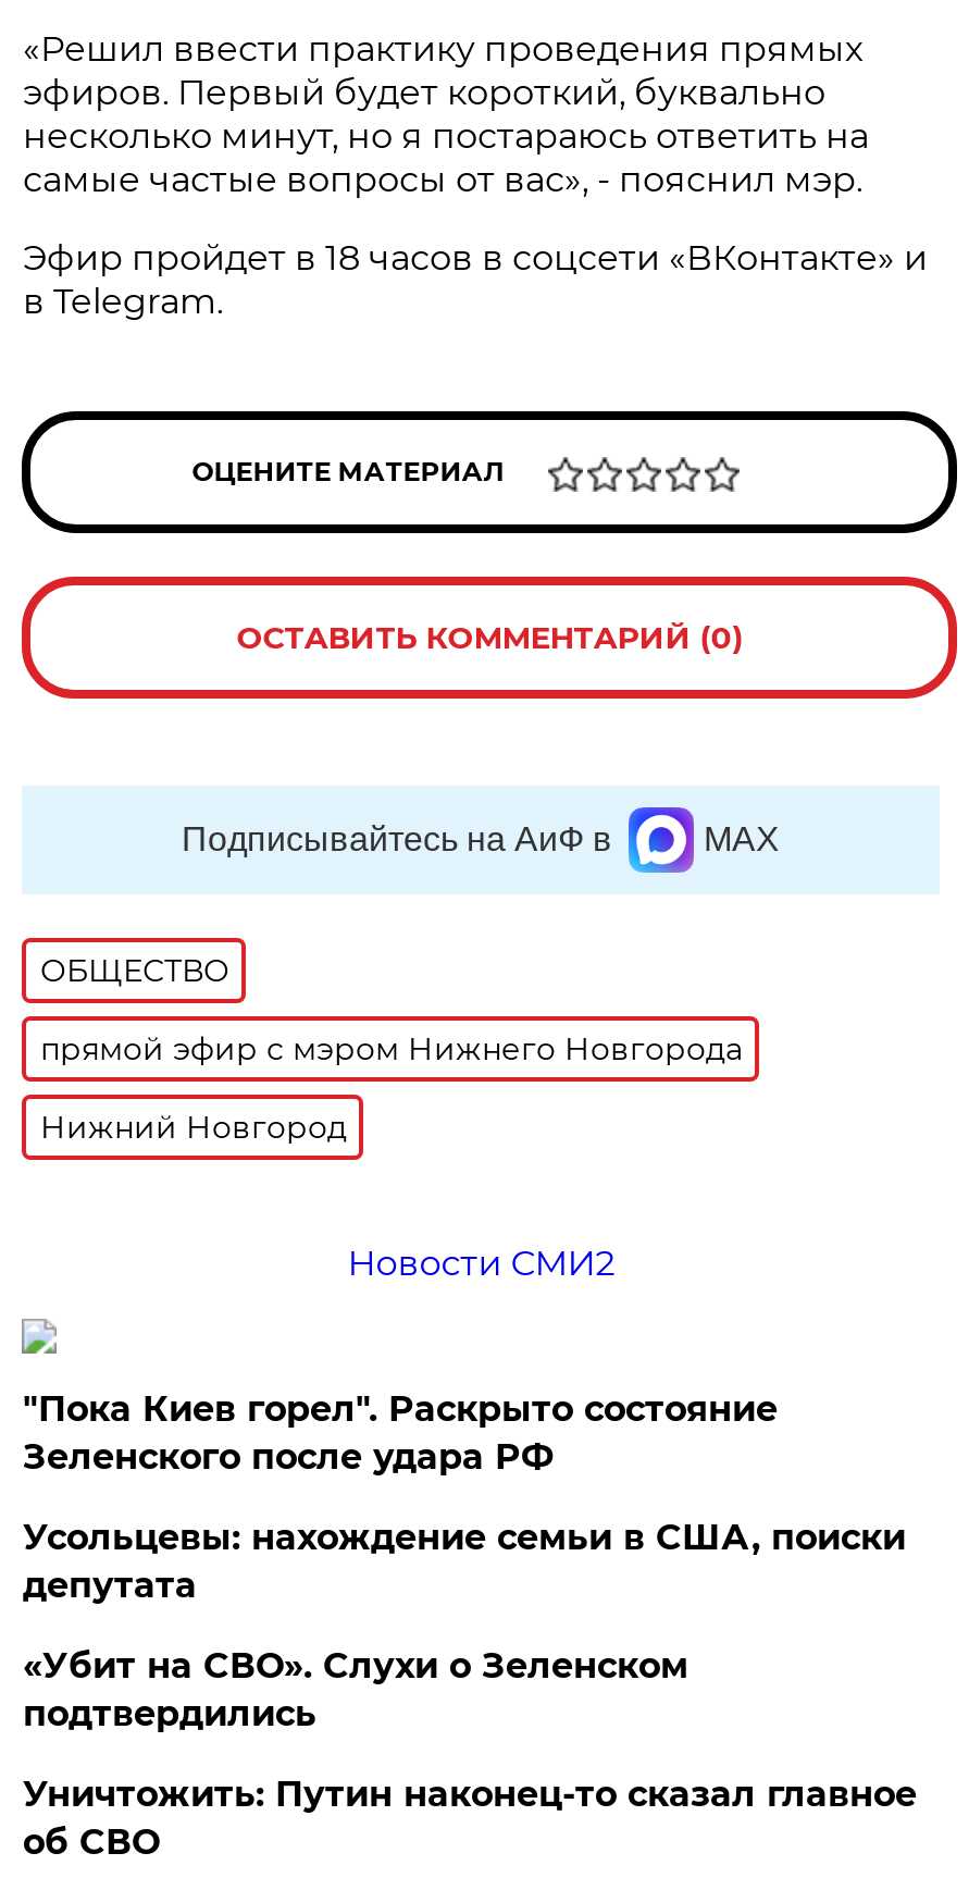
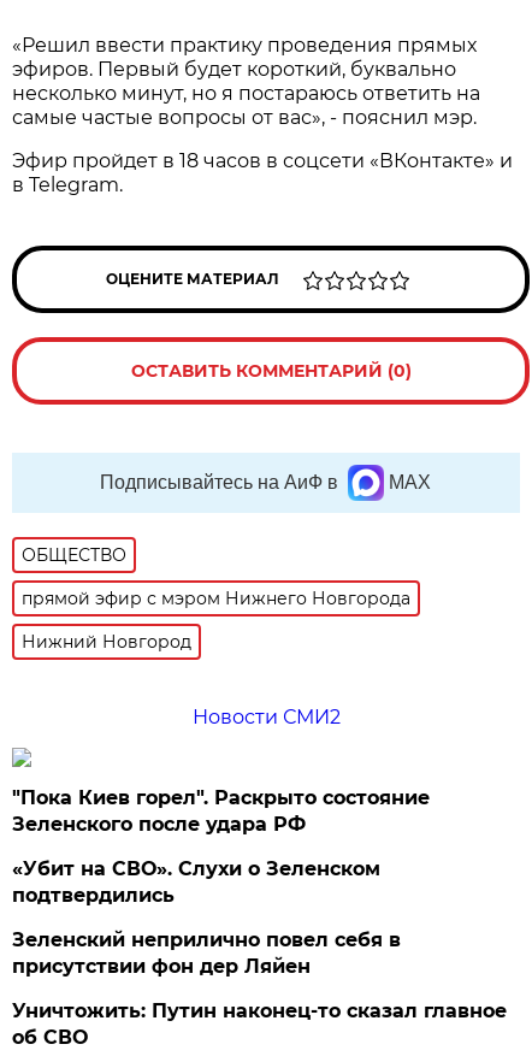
[23,1517,906,1606] Усольцевы: нахождение семьи в США, поиски | депутата -> none
moved [23,1645,688,1734] -> [13,857,381,907]: «Убит на СВО». Слухи о Зеленском | подтвердились
none -> [13,928,401,978] Зеленский неприлично повел cебя в | присутствии фон дер Ляйен

